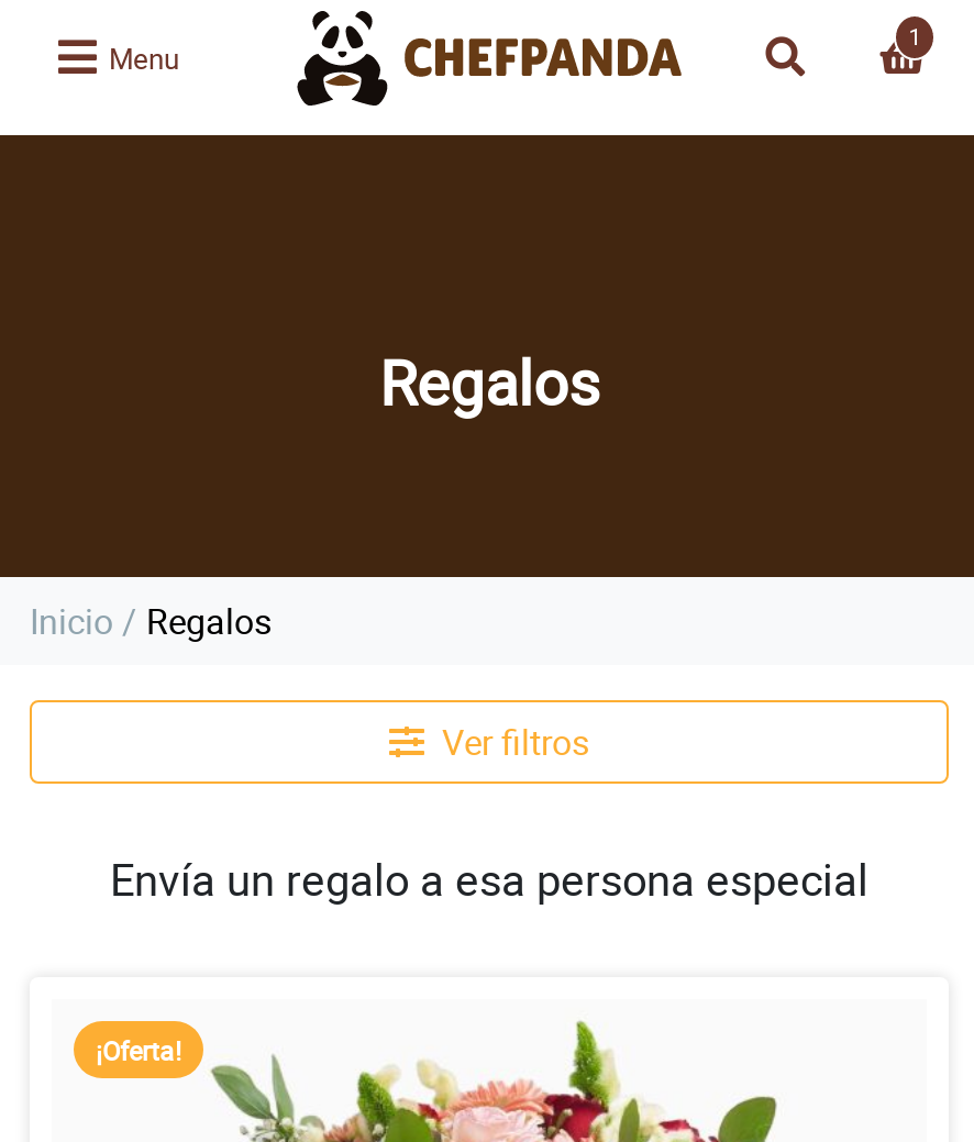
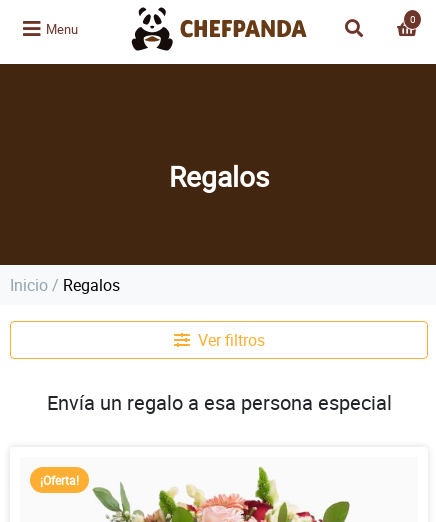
[909,21,922,52] 1 -> [410,12,416,26] 0

